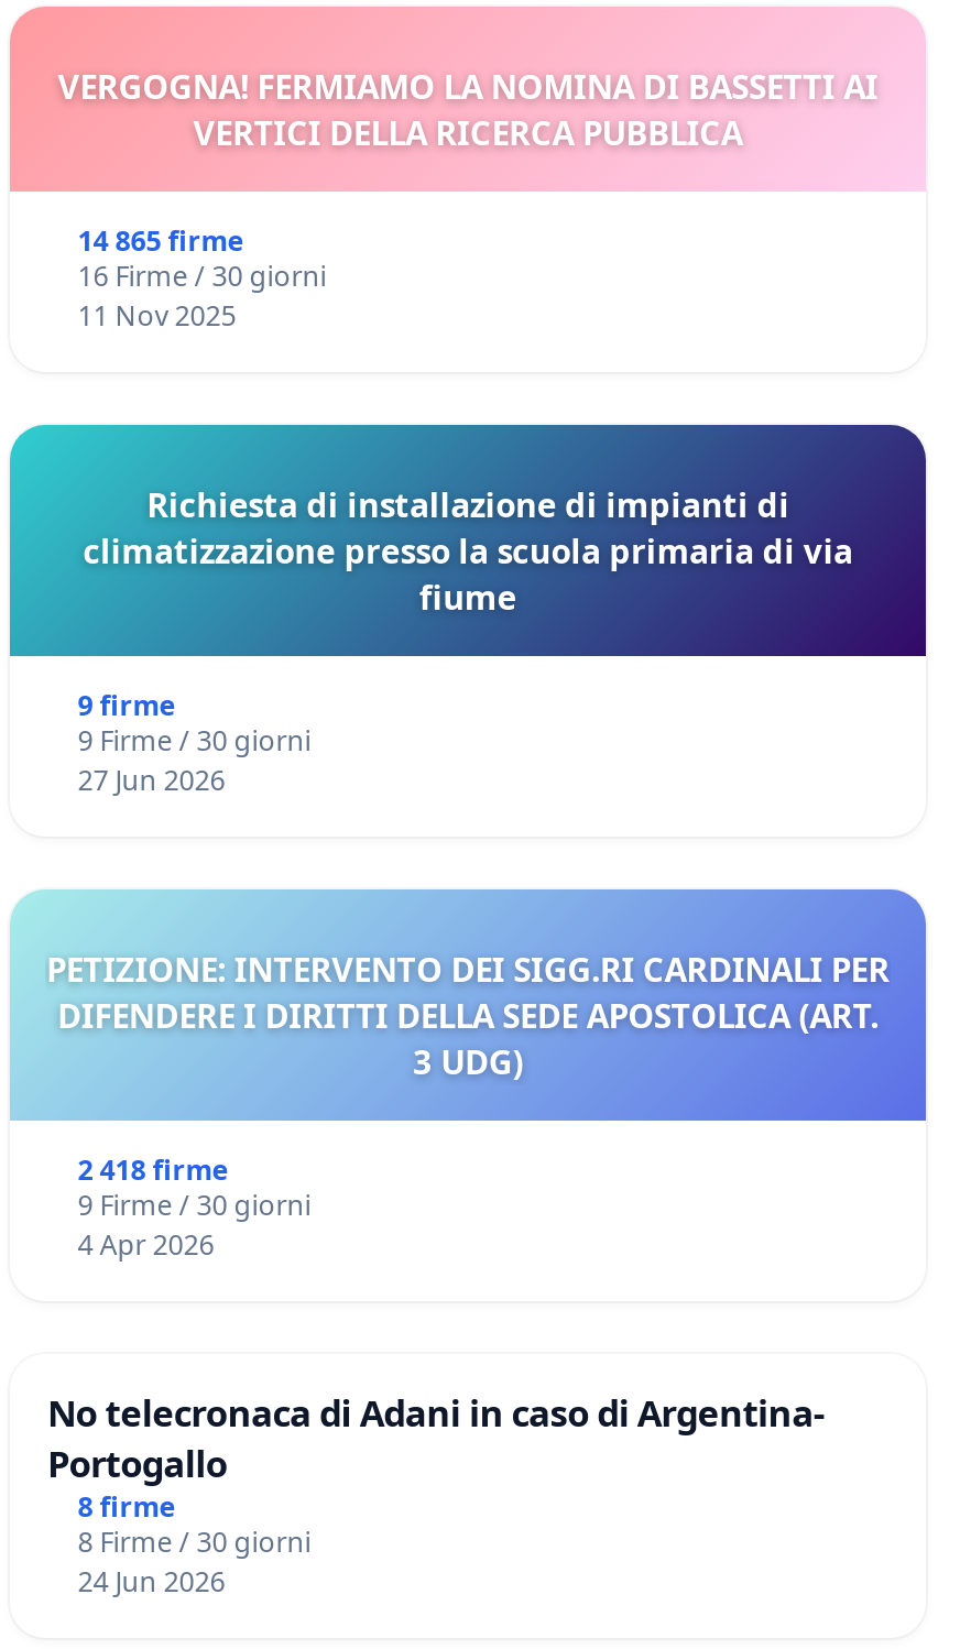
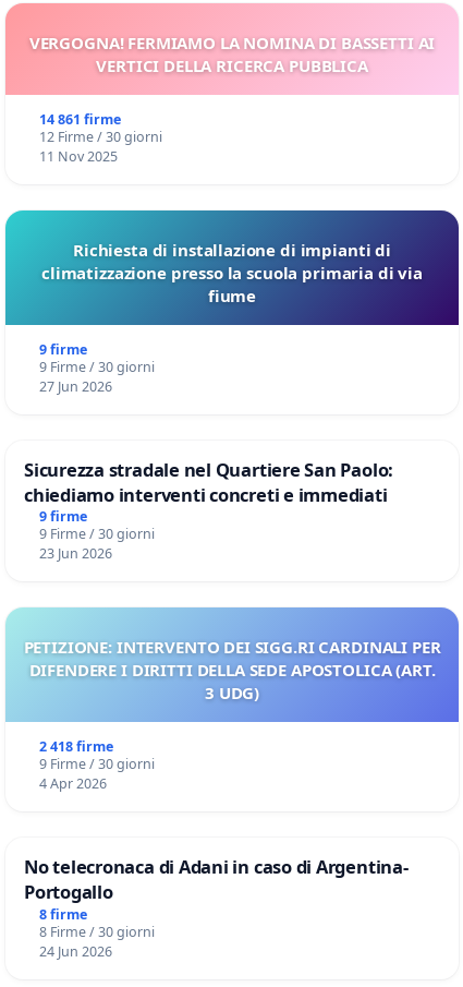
[78,221,243,259] 14 865 firme -> [39,110,121,128] 14 861 firme
[78,257,327,294] 16 Firme / 30 giorni -> [39,127,162,146] 12 Firme / 30 giorni
none -> [24,457,393,563] Sicurezza stradale nel Quartiere San Paolo: | chiediamo interventi concreti e immediati | 9 firme | 9 Firme / 30 giorni | 23 Jun 2026

